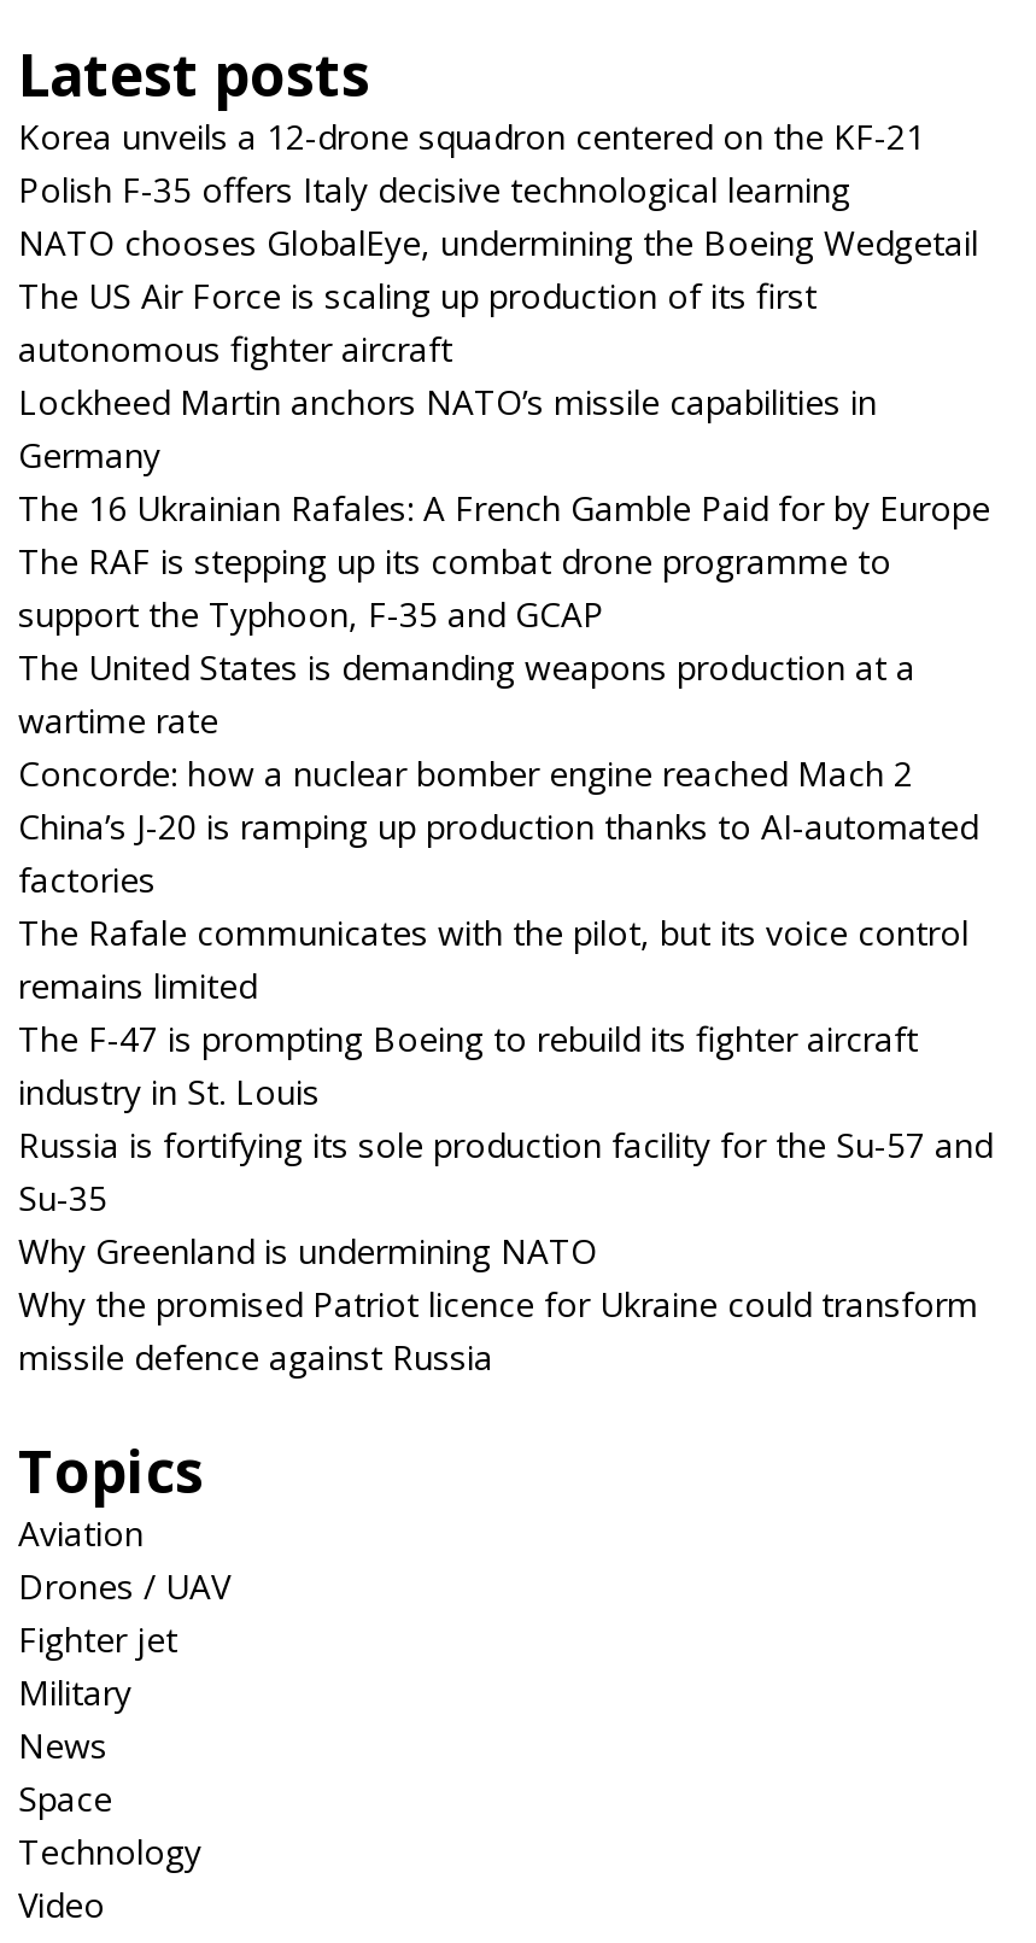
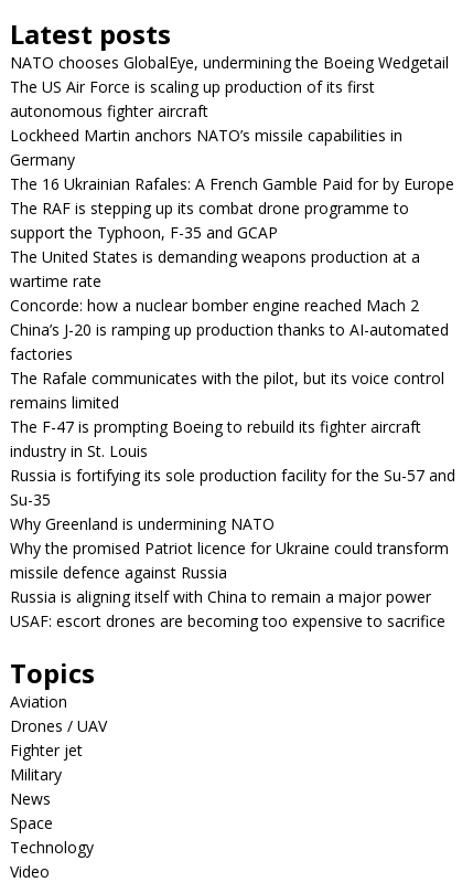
[18,113,925,212] Korea unveils a 12-drone squadron centered on the KF-21 | Polish F-35 offers Italy decisive technological learning -> none
moved [18,220,993,1380] -> [10,52,455,583]: NATO chooses GlobalEye, undermining the Boeing Wedgetail | The US Air Force is scaling up production of its first | autonomous fighter aircraft | ... | Why the promised Patriot licence for Ukraine could transform | missile defence against Russia
none -> [10,586,445,631] Russia is aligning itself with China to remain a major power | USAF: escort drones are becoming too expensive to sacrifice

